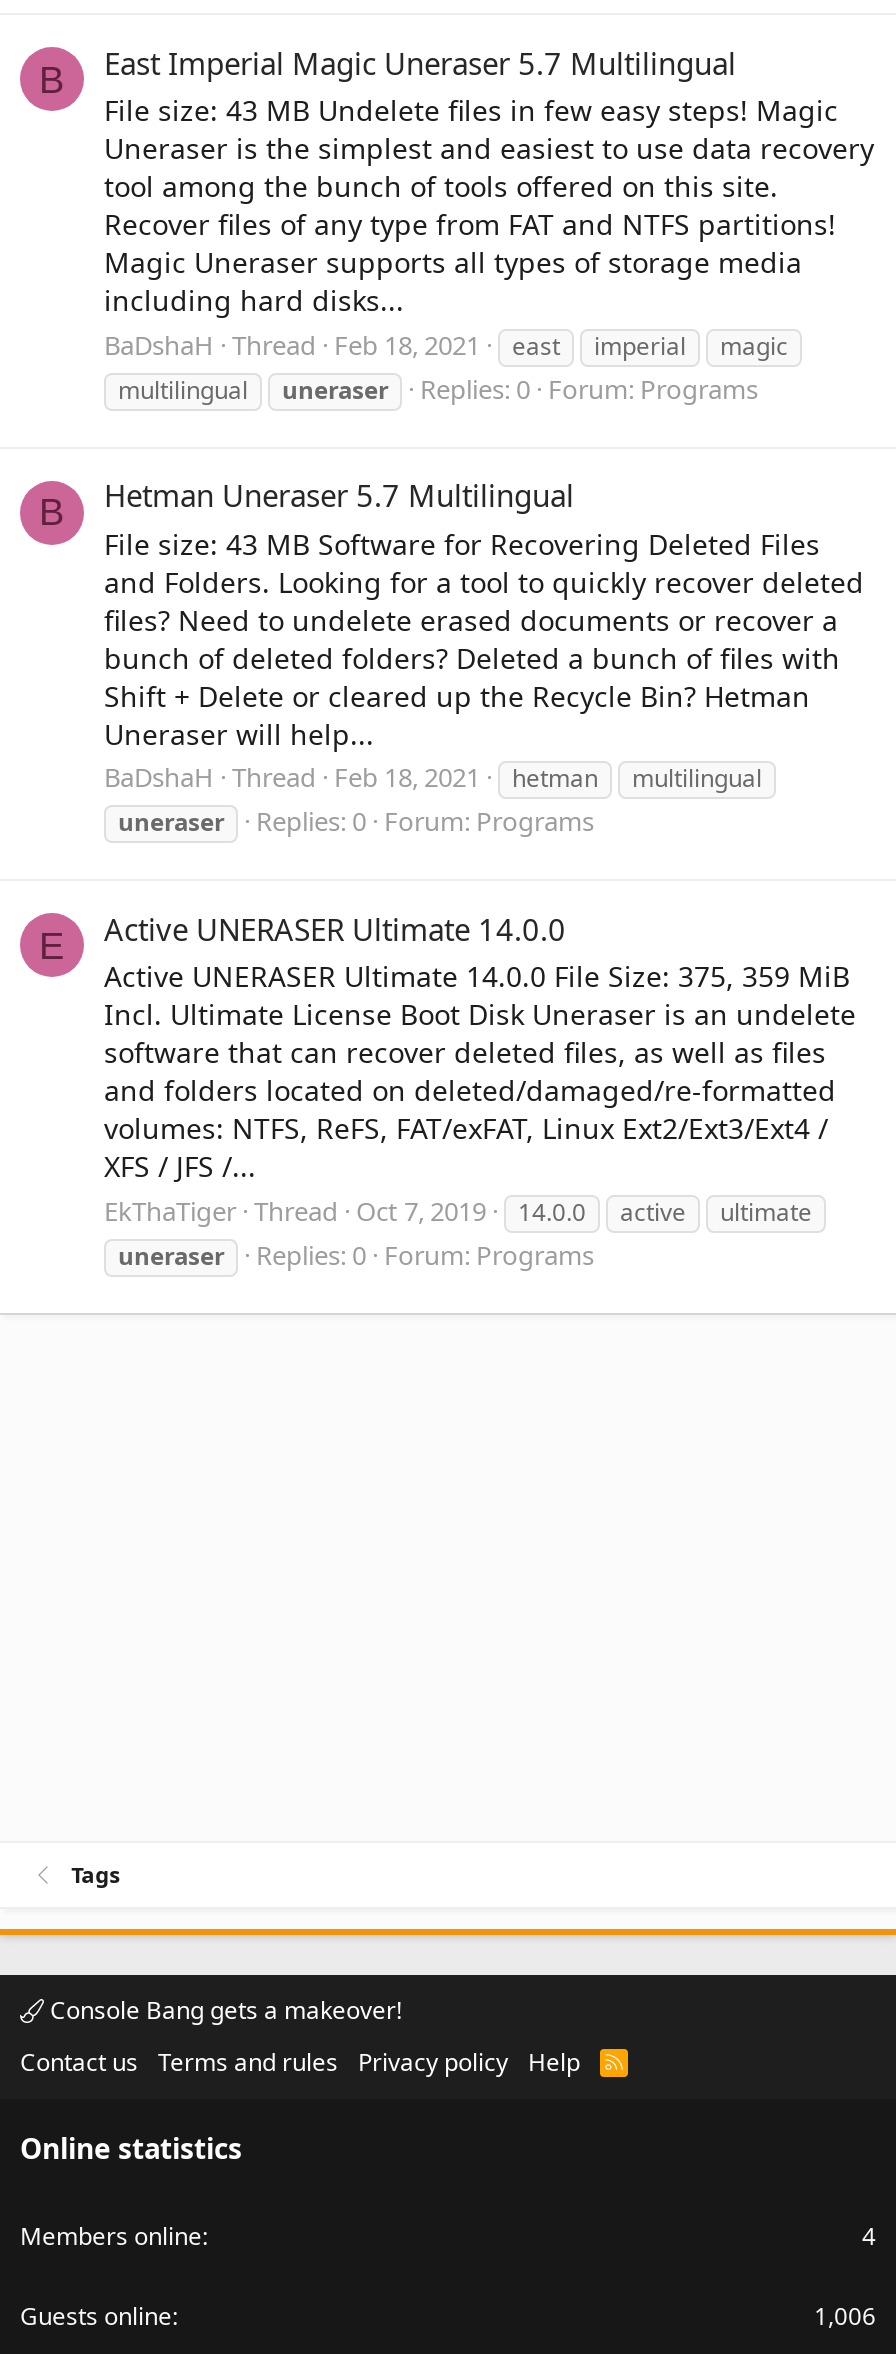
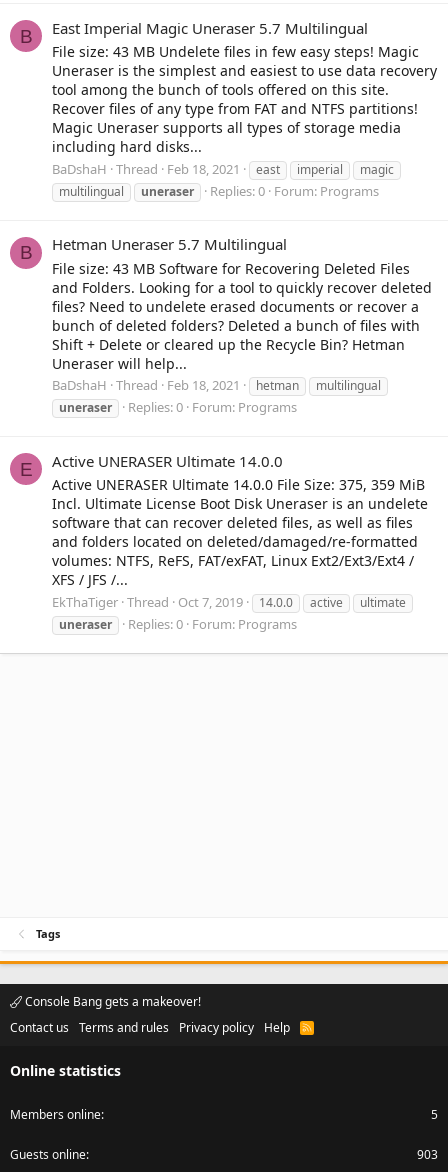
[862,2219,876,2253] 4 -> [431,1106,438,1123] 5
[814,2299,876,2333] 1,006 -> [417,1146,438,1163] 903

